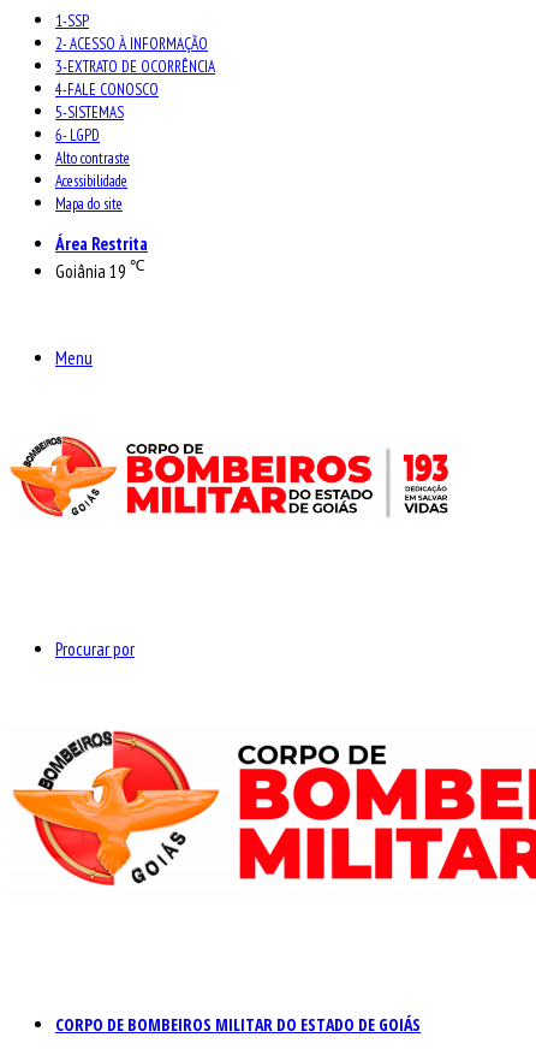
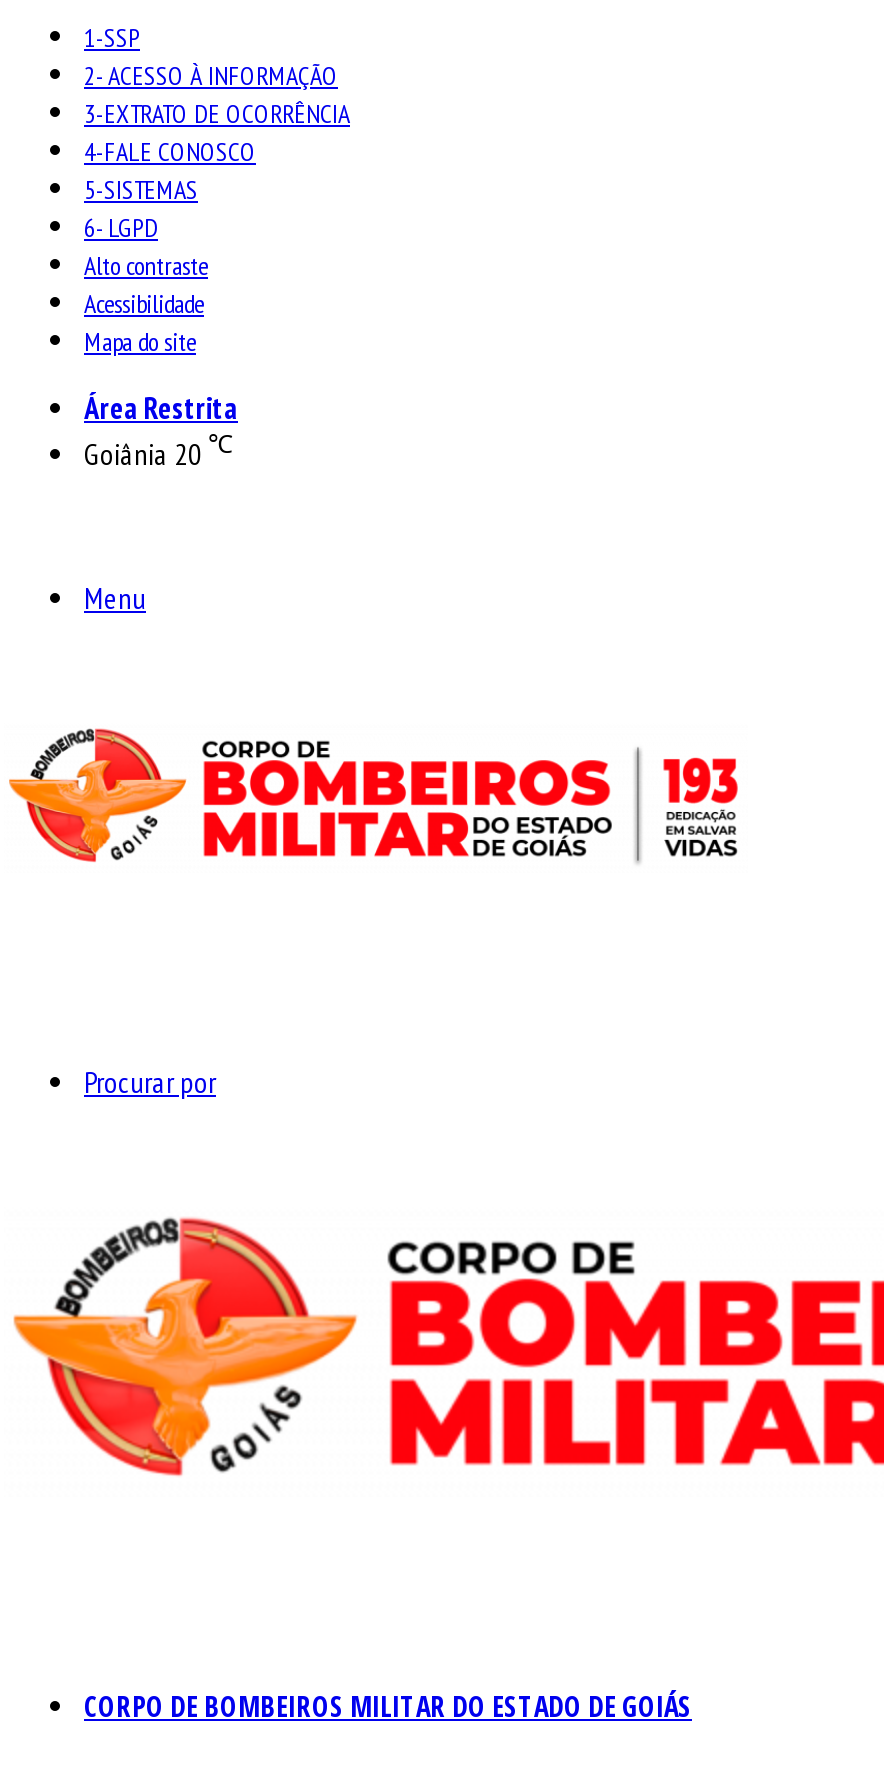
[55,255,144,283] Goiânia 19 ℃ -> [84,427,232,473] Goiânia 20 ℃

